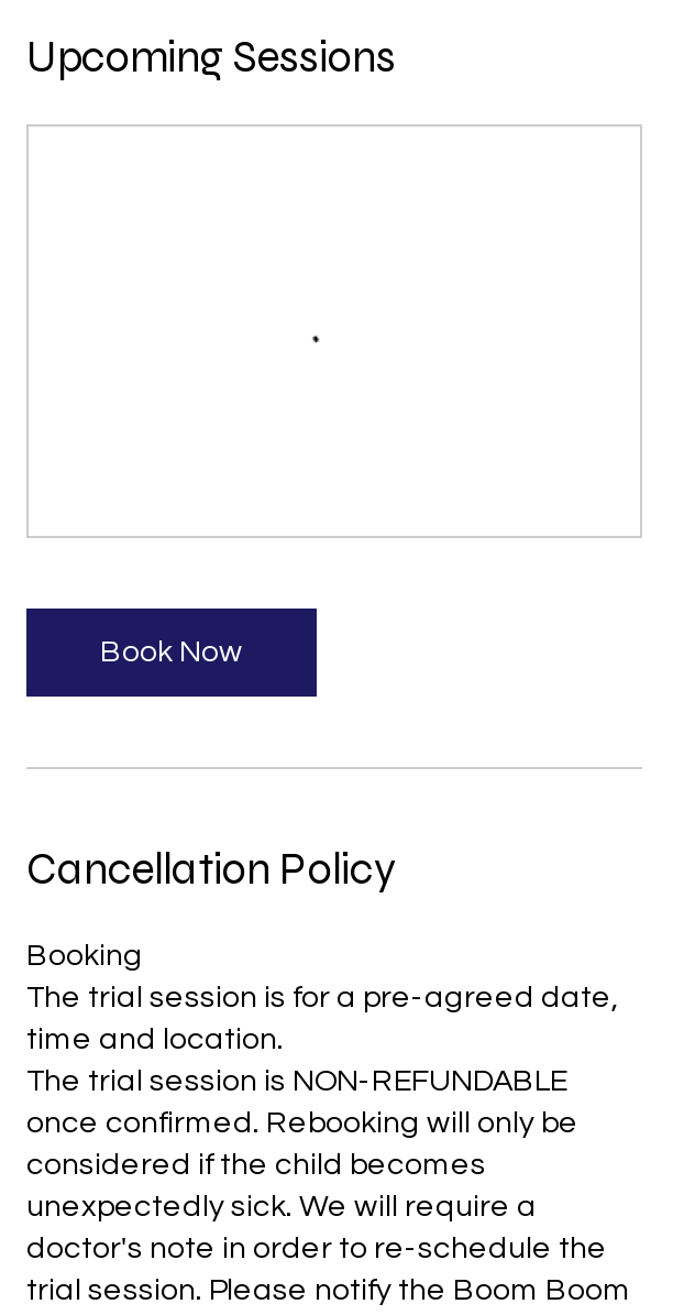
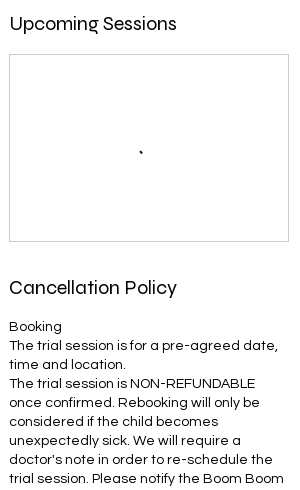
[100,637,243,668] Book Now -> none

